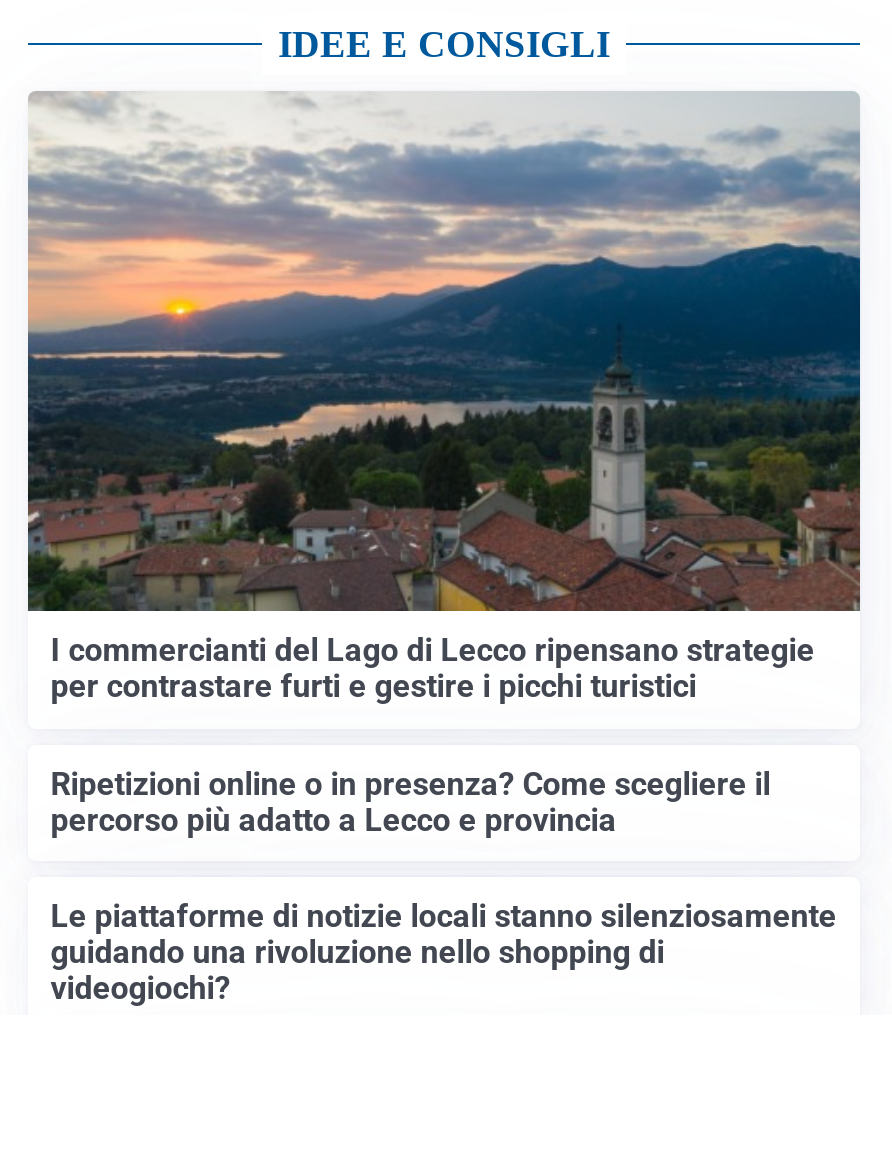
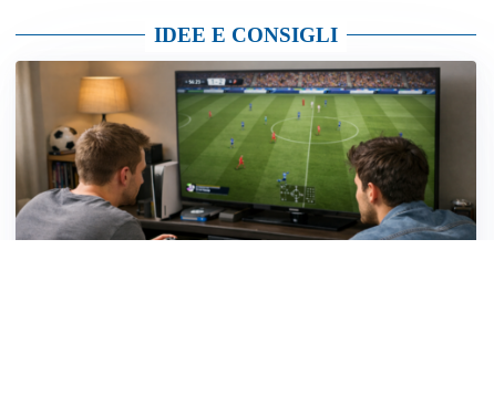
[26,94,862,612] [image] -> [16,60,476,241] [image]
[50,631,836,1007] I commercianti del Lago di Lecco ripensano strategie | per contrastare furti e gestire i picchi turistici | Ripetizioni online o in presenza? Come scegliere il | percorso più adatto a Lecco e provincia | Le piattaforme di notizie locali stanno silenziosamente | guidando una rivoluzione nello shopping di | videogiochi? -> none

